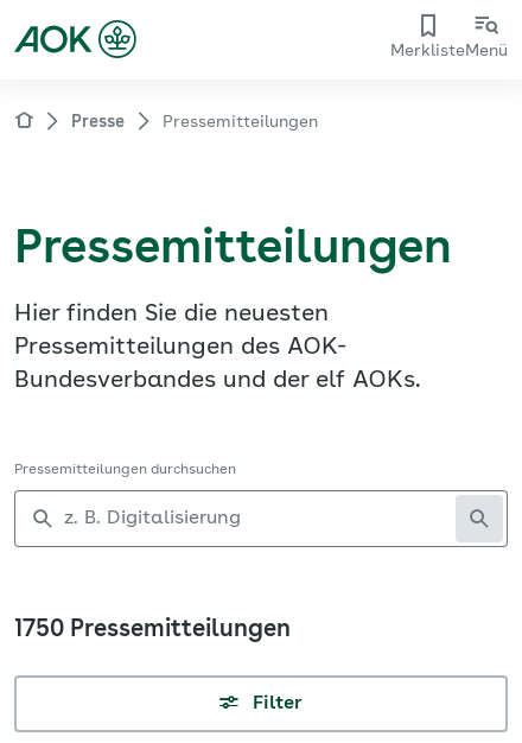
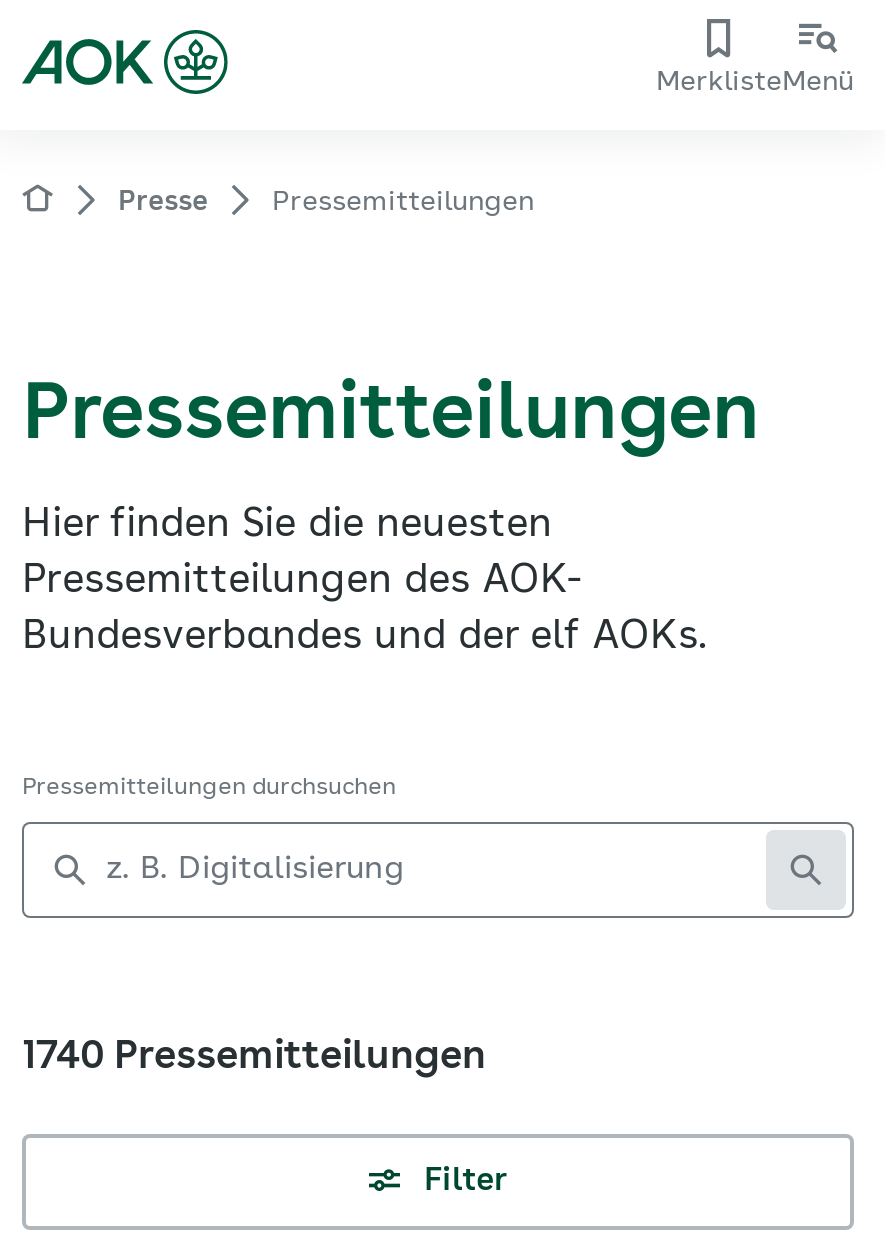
[14,618,291,642] 1750 Pressemitteilungen -> [22,1038,486,1078] 1740 Pressemitteilungen

